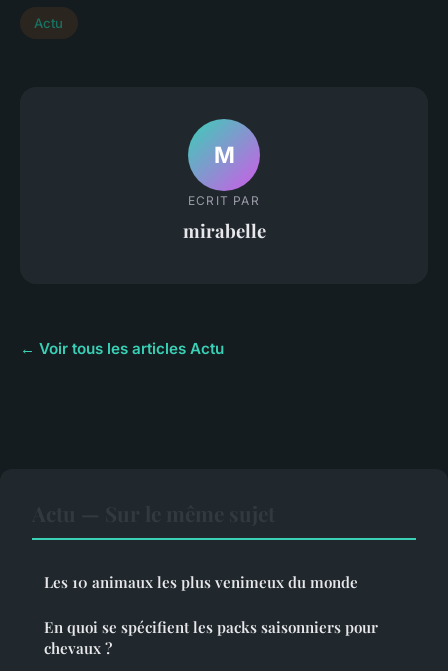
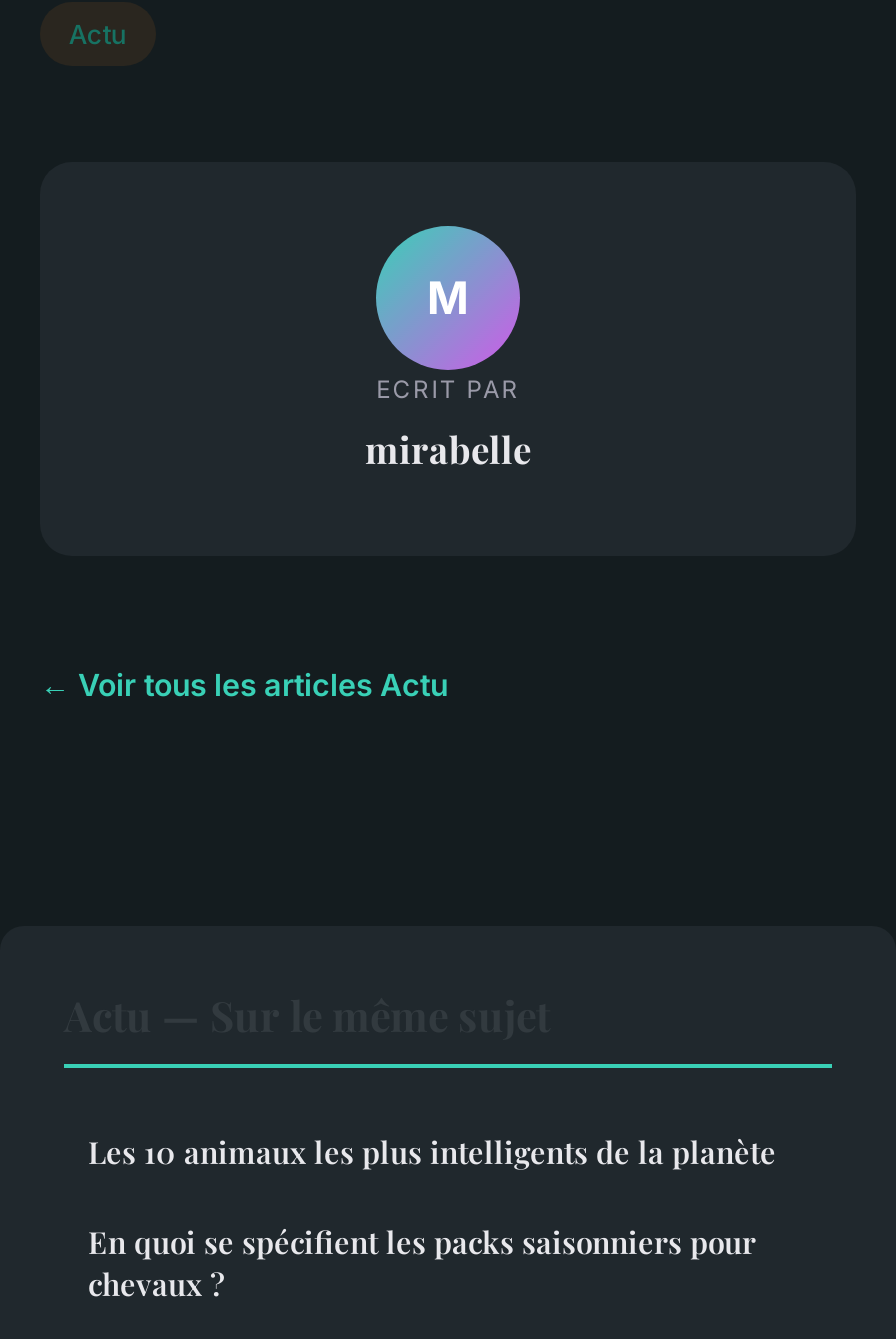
[44,572,358,592] Les 10 animaux les plus venimeux du monde -> [88,1132,776,1172] Les 10 animaux les plus intelligents de la planète

